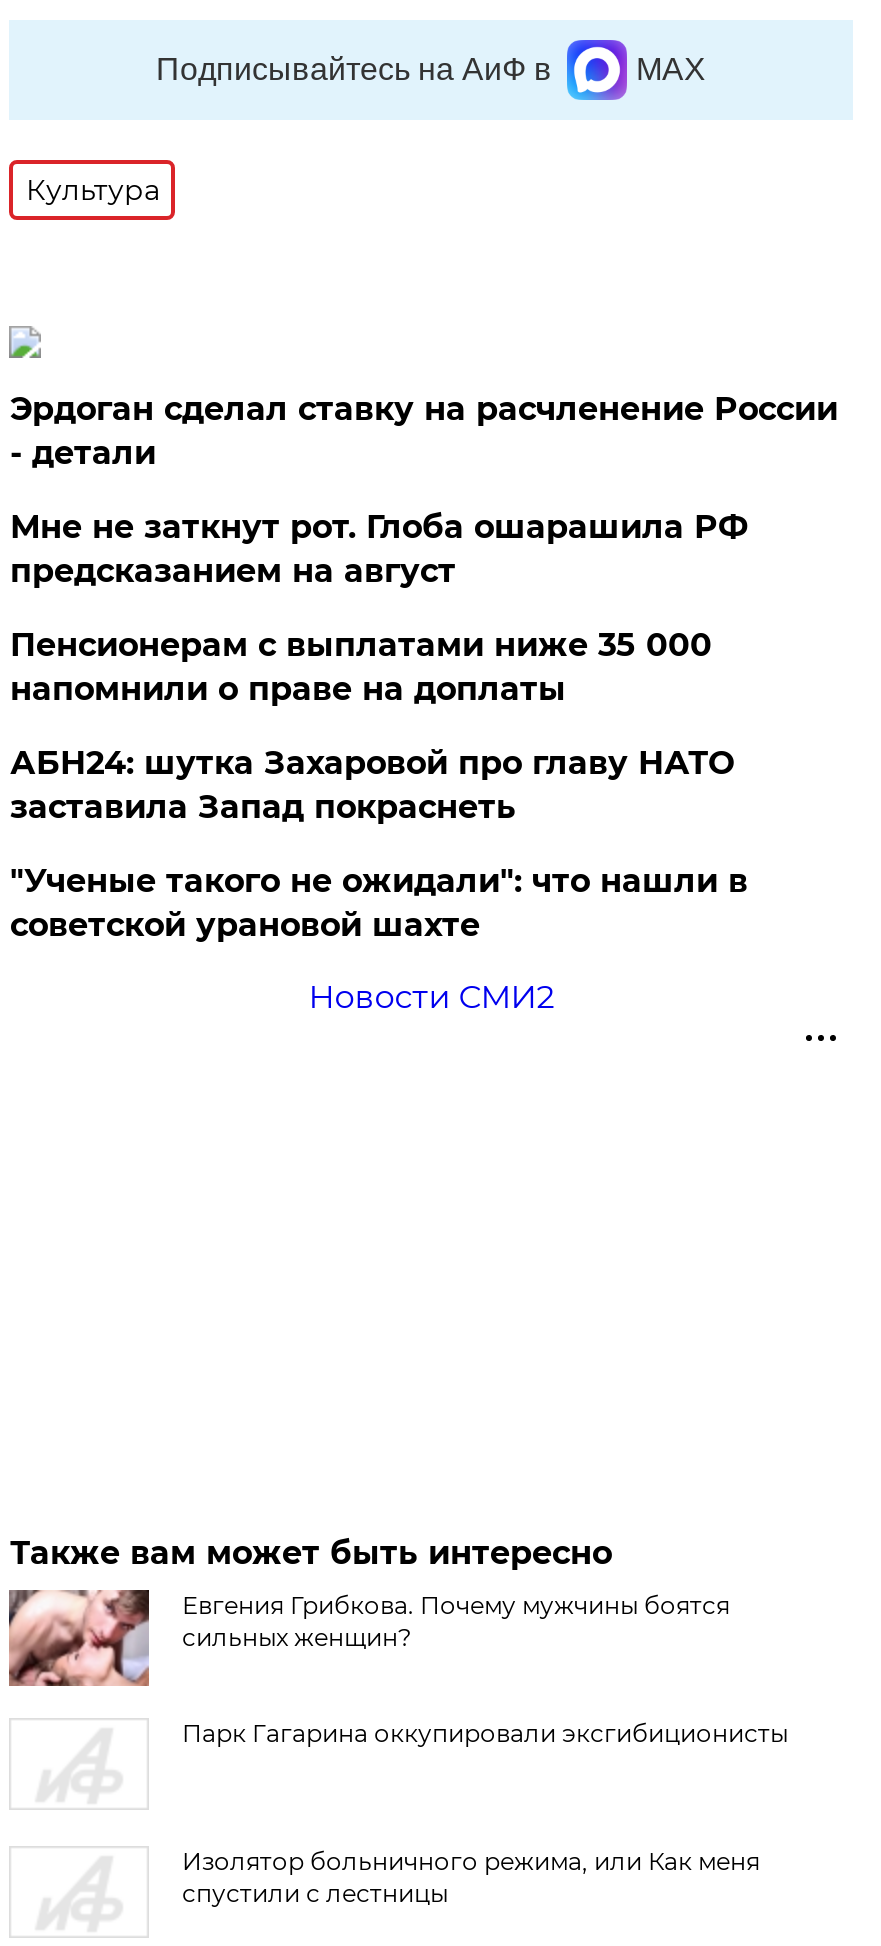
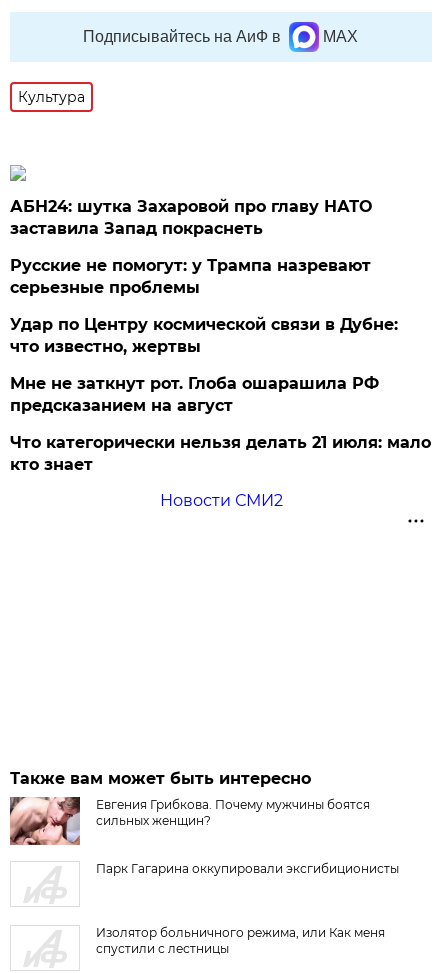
[10,390,838,708] Эрдоган сделал ставку на расчленение России | - детали | Пенсионерам с выплатами ниже 35 000 | напомнили о праве на доплаты -> none
moved [10,508,748,590] -> [10,374,379,415]: Мне не заткнут рот. Глоба ошарашила РФ | предсказанием на август
moved [10,744,734,826] -> [10,197,372,238]: АБН24: шутка Захаровой про главу НАТО | заставила Запад покраснеть
[10,862,748,944] "Ученые такого не ожидали": что нашли в | советской урановой шахте -> [10,256,431,474] Русские не помогут: у Трампа назревают | серьезные проблемы | Удар по Центру космической связи в Дубне: | что известно, жертвы | Что категорически нельзя делать 21 июля: мало | кто знает

